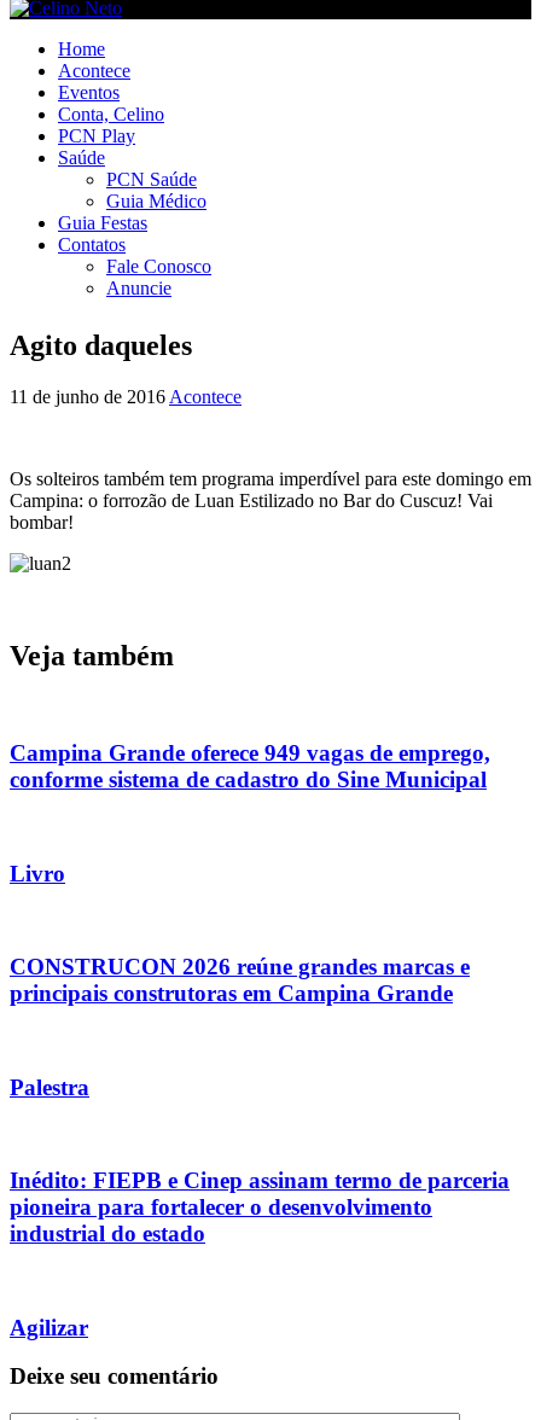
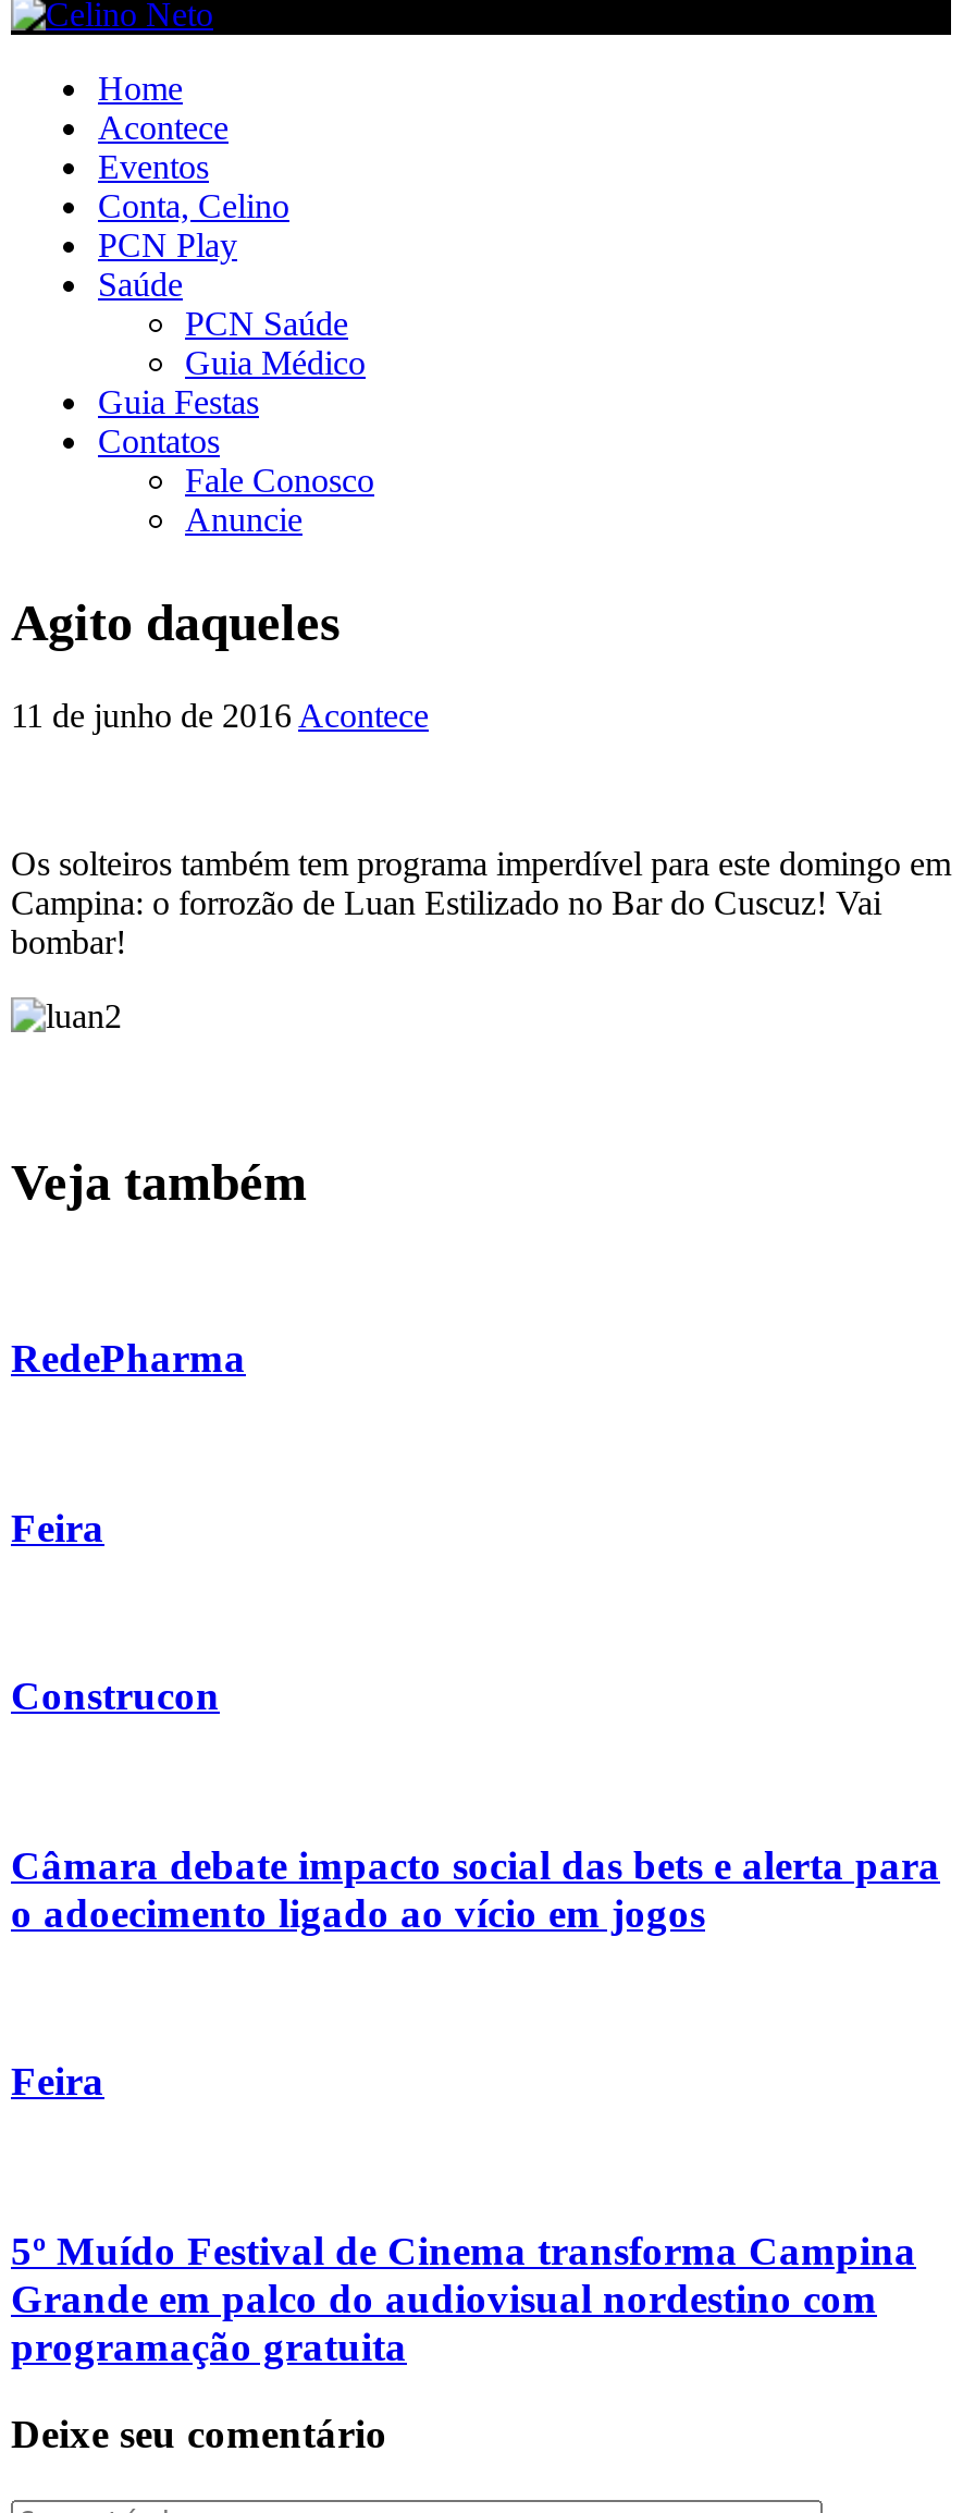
[10,741,490,793] Campina Grande oferece 949 vagas de emprego, | conforme sistema de cadastro do Sine Municipal -> [11,1336,246,1381] RedePharma
[10,861,65,886] Livro -> [11,1505,104,1550] Feira
[10,954,470,1006] CONSTRUCON 2026 reúne grandes marcas e | principais construtoras em Campina Grande -> [11,1673,220,1719] Construcon
[10,1074,89,1100] Palestra -> [11,1842,940,1935] Câmara debate impacto social das bets e alerta para | o adoecimento ligado ao vício em jogos
[10,1168,510,1246] Inédito: FIEPB e Cinep assinam termo de parceria | pioneira para fortalecer o desenvolvimento | industrial do estado -> [11,2058,104,2104] Feira
[10,1314,88,1340] Agilizar -> [11,2227,916,2368] 5º Muído Festival de Cinema transforma Campina | Grande em palco do audiovisual nordestino com | programação gratuita

